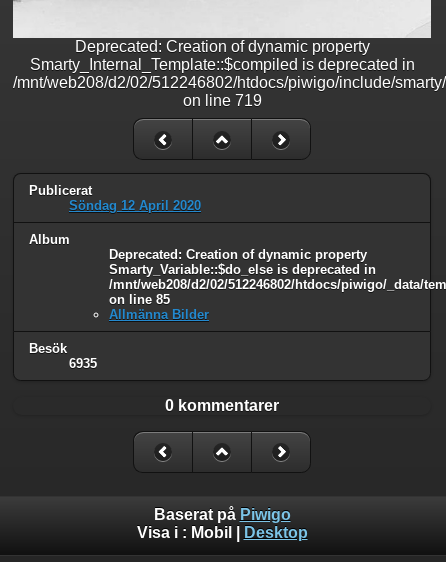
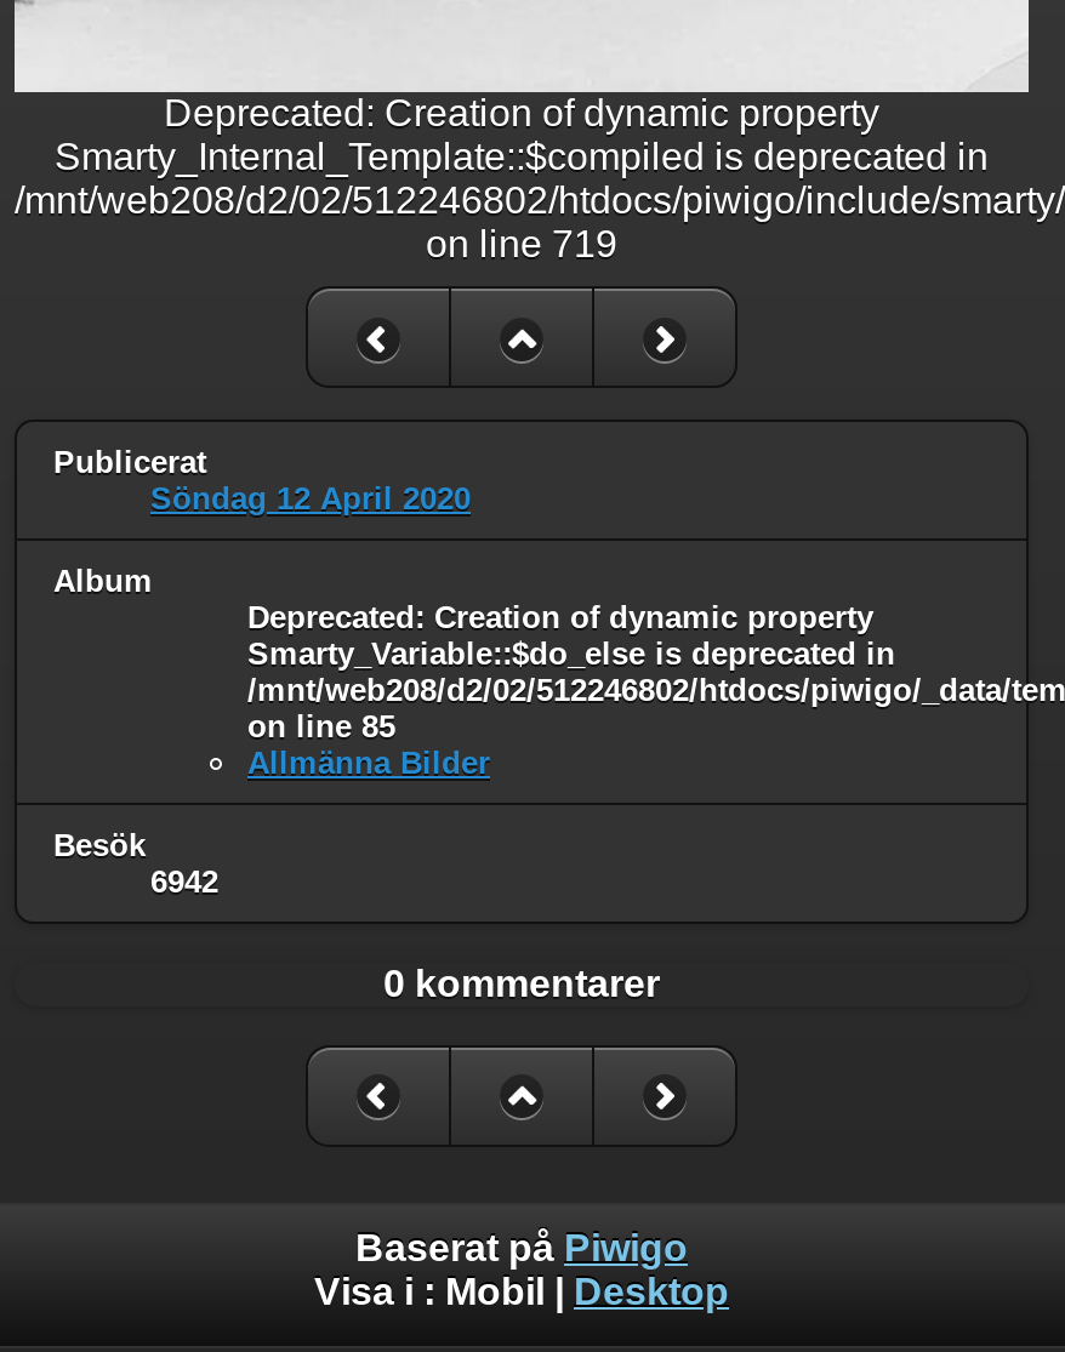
[69,356,97,371] 6935 -> [150,863,218,899] 6942

